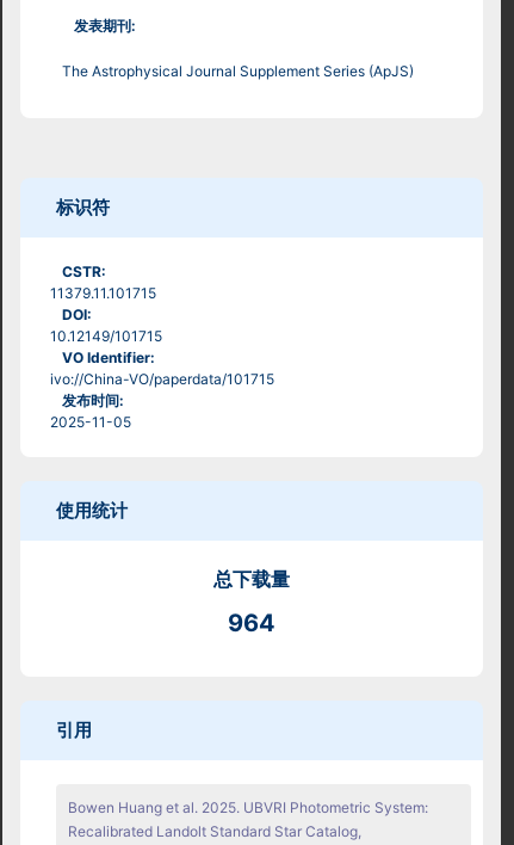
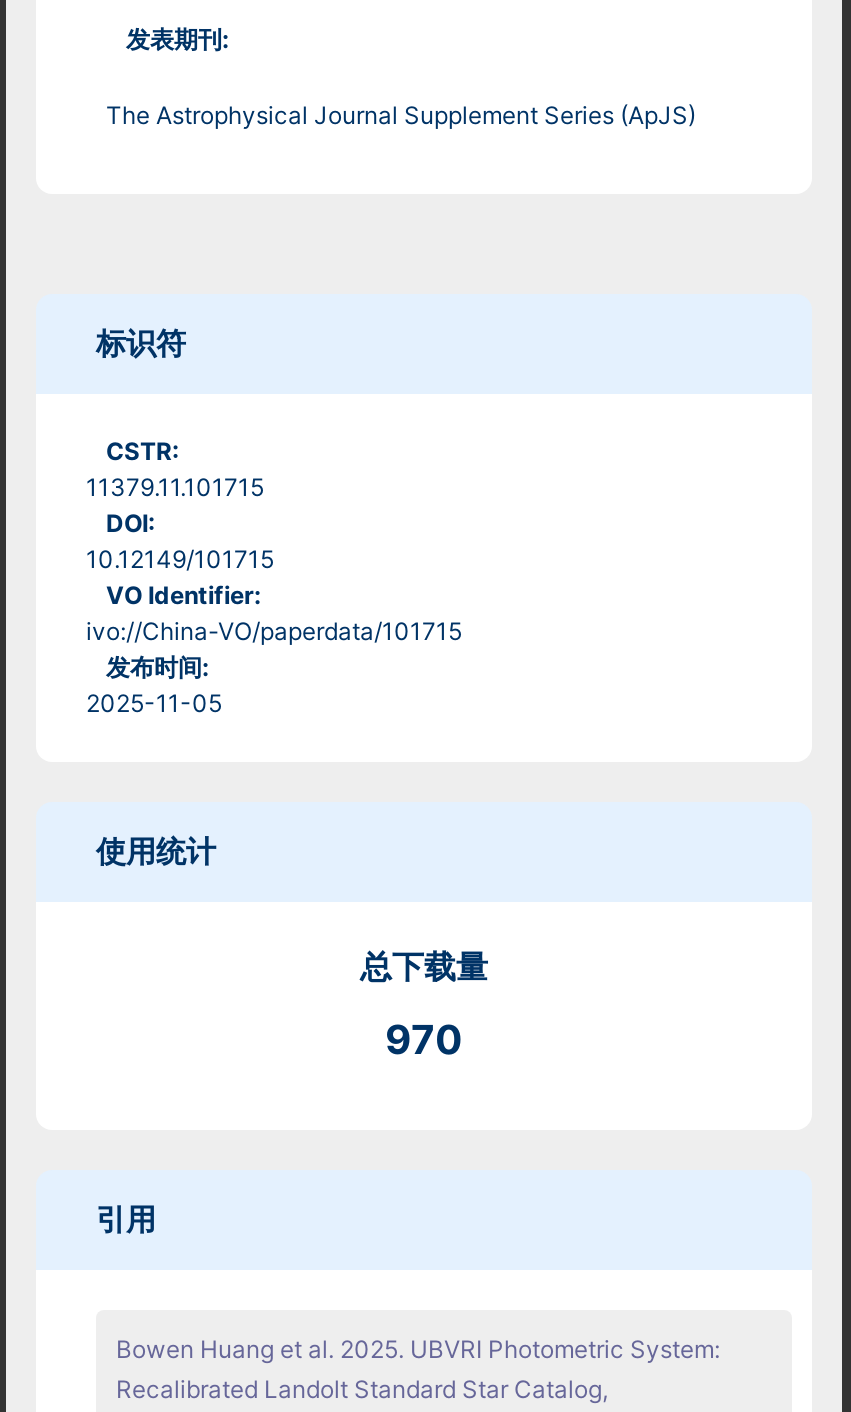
[228,608,275,637] 964 -> [385,1016,463,1064] 970

